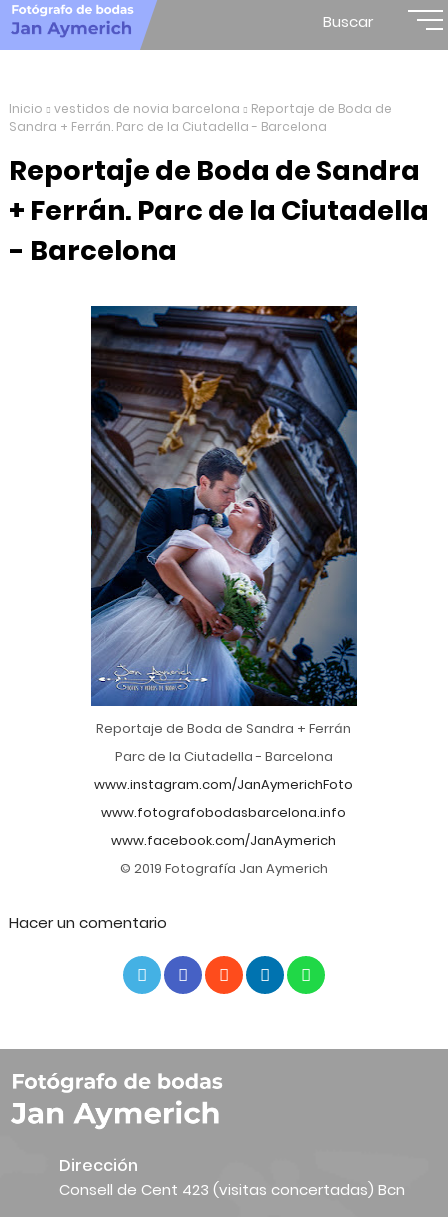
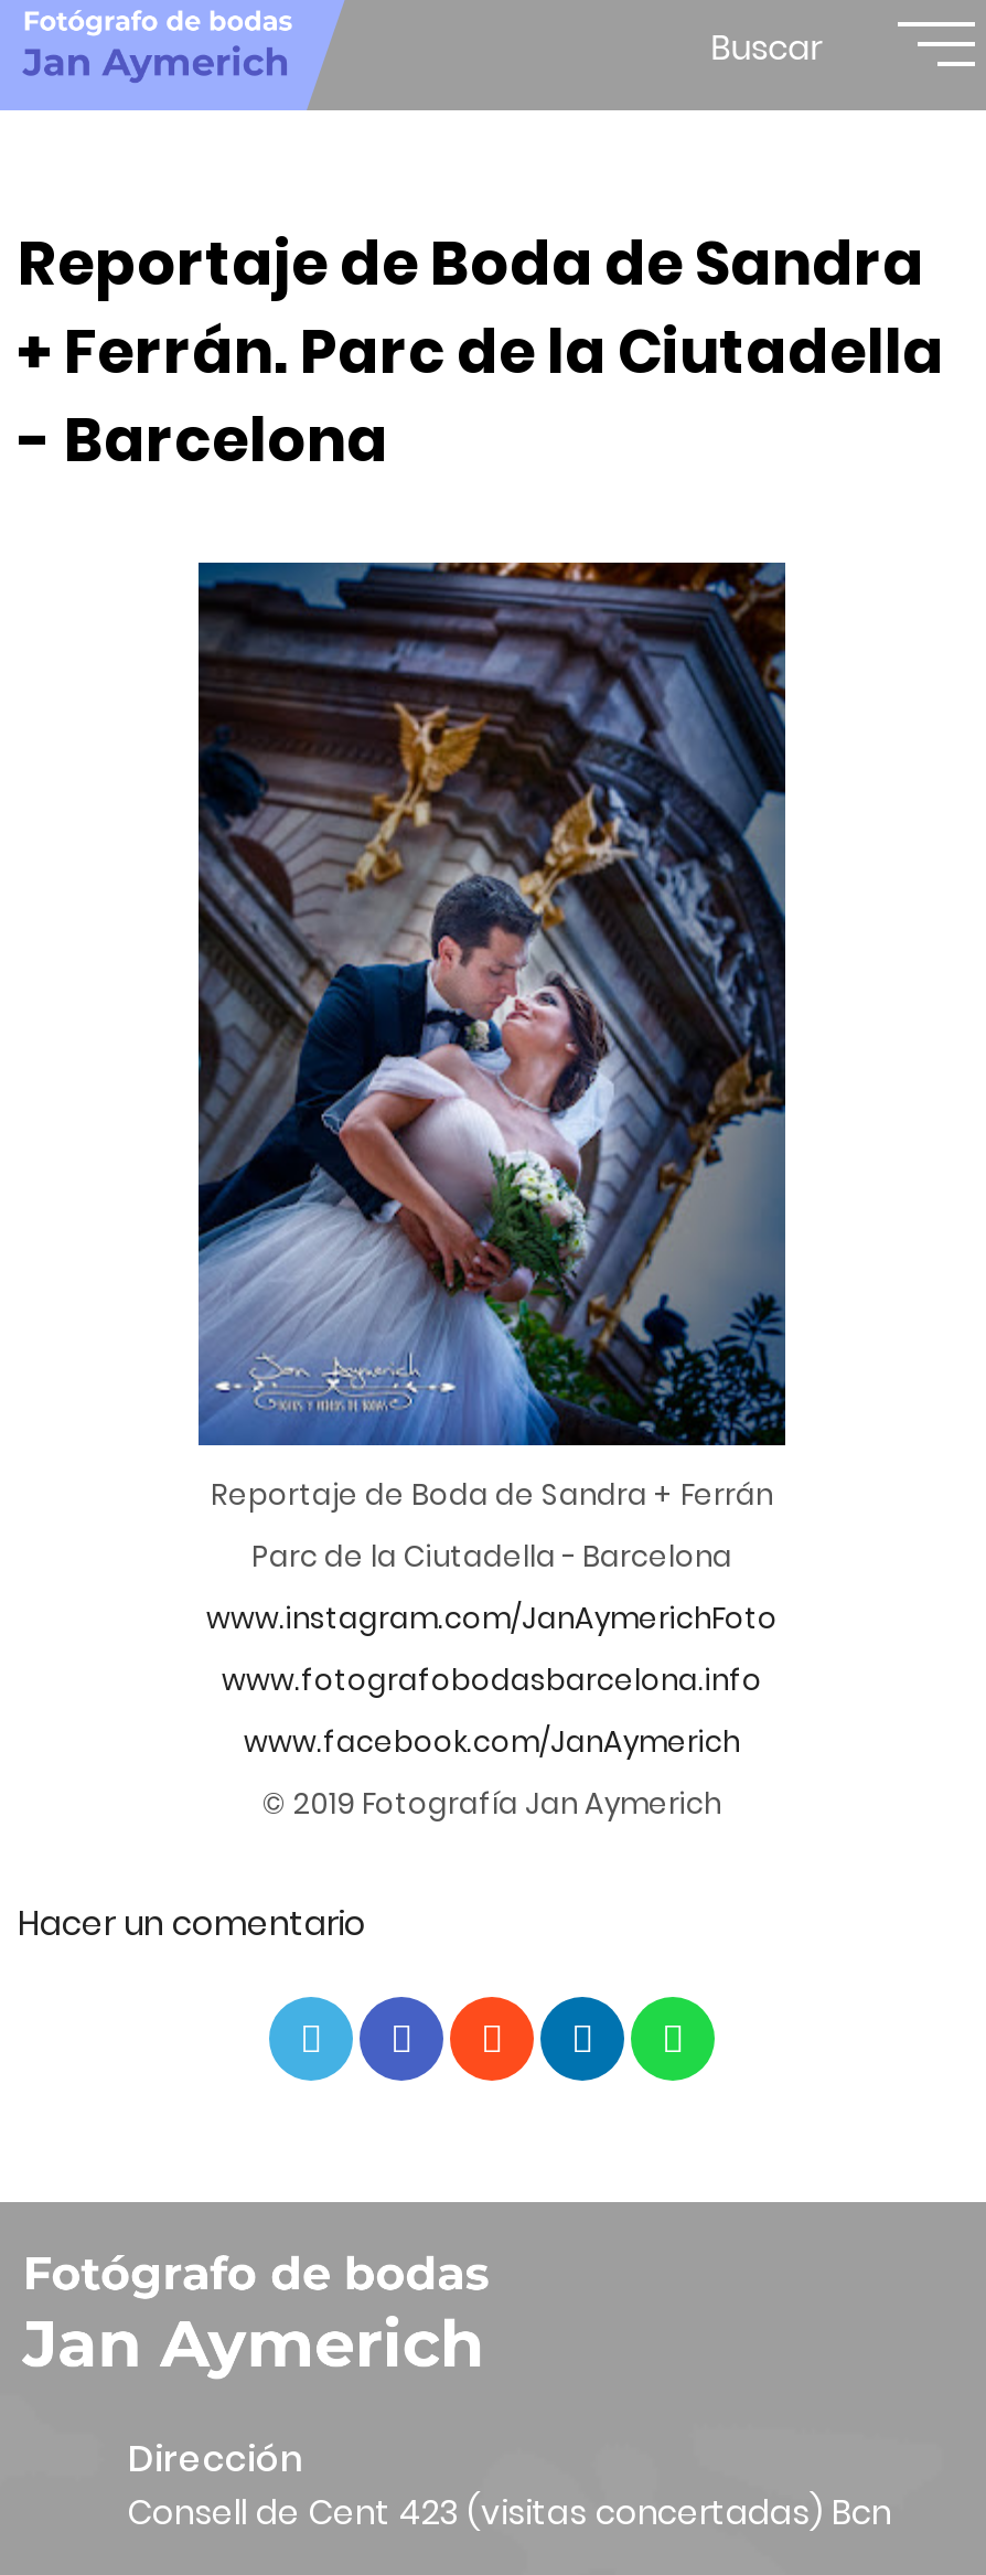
[9,100,392,135] Inicio | vestidos de novia barcelona | Reportaje de Boda de | Sandra + Ferrán. Parc de la Ciutadella - Barcelona -> none

